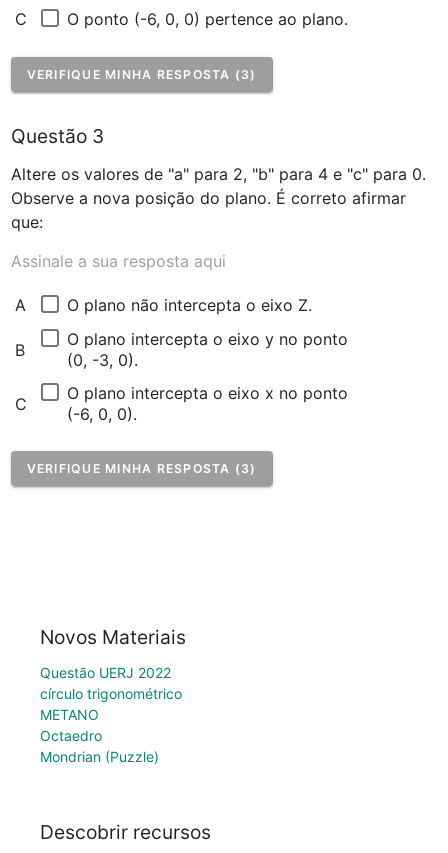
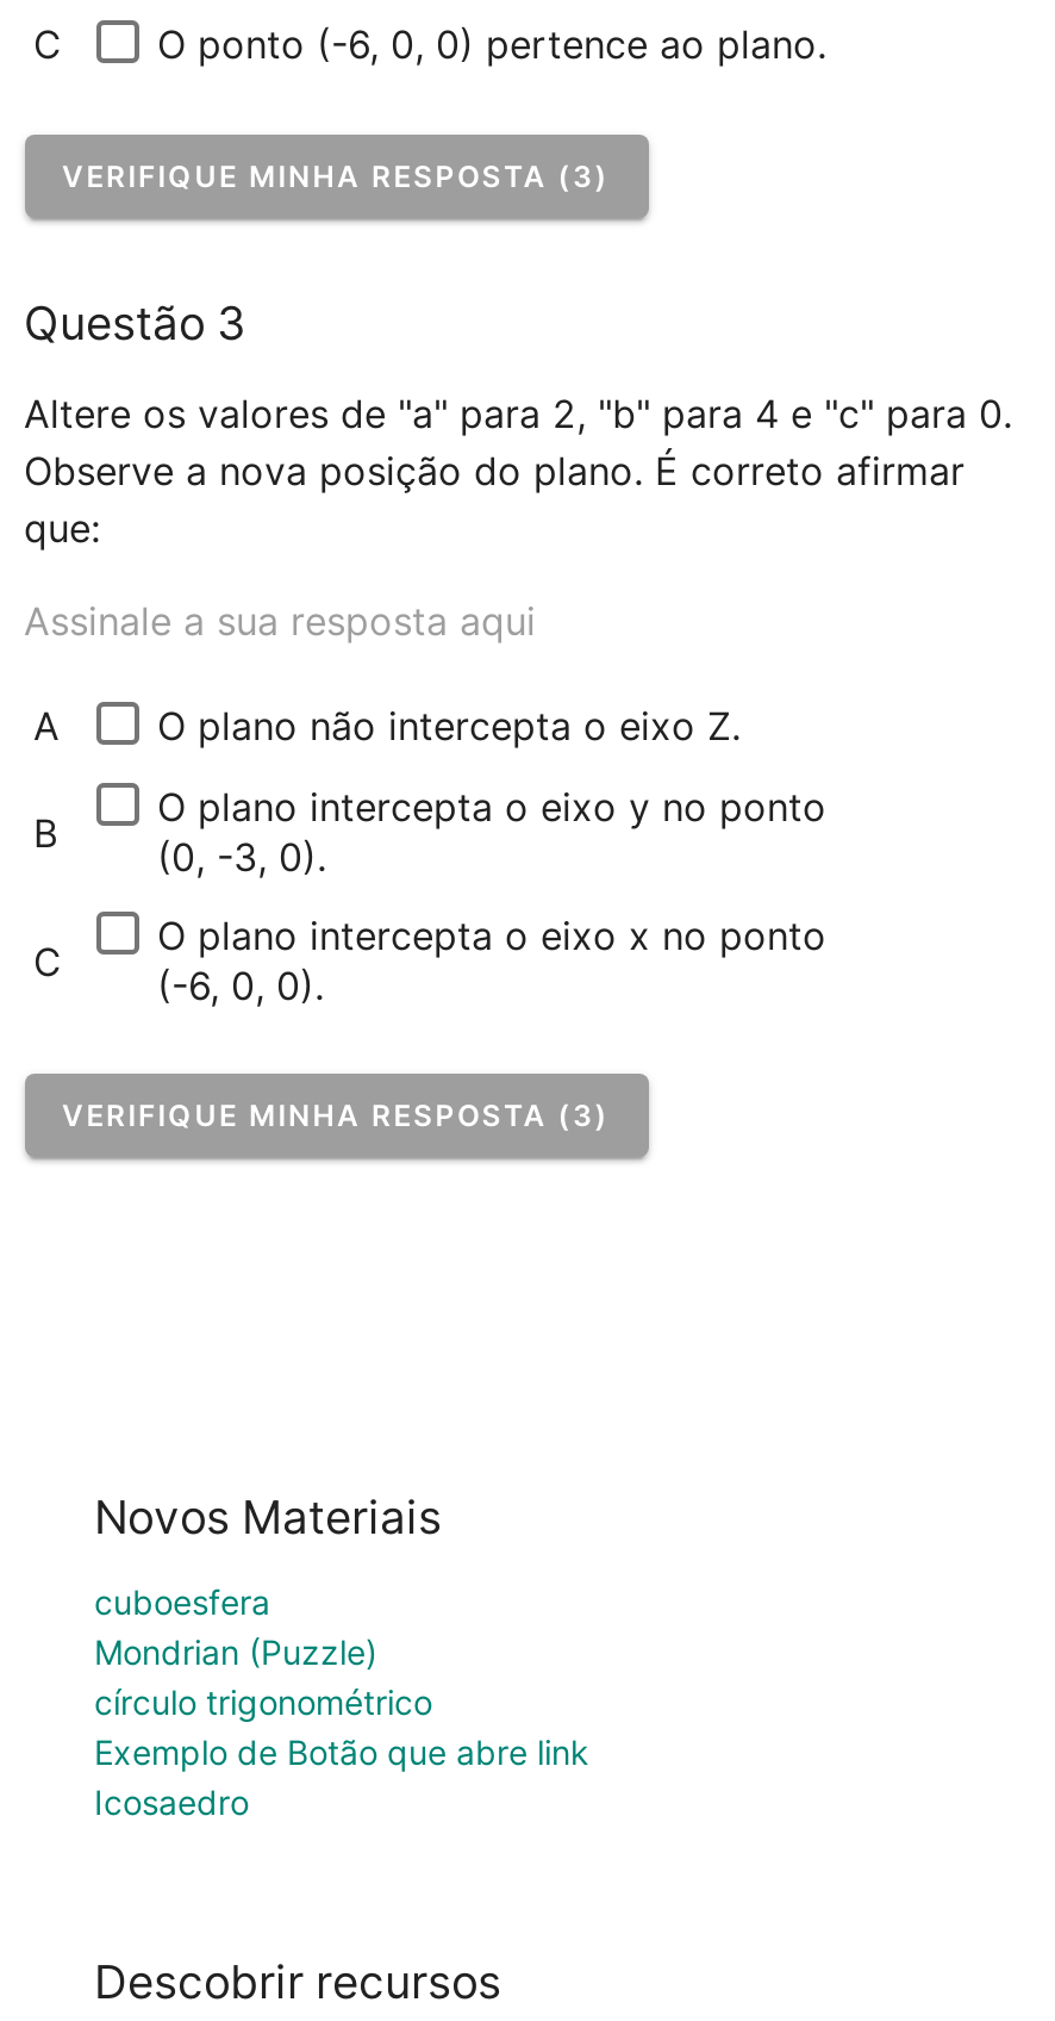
[40,664,171,681] Questão UERJ 2022 -> [94,1581,270,1621] cuboesfera
moved [40,685,182,702] -> [94,1681,432,1721]: círculo trigonométrico
[40,706,102,744] METANO | Octaedro -> [94,1731,589,1822] Exemplo de Botão que abre link | Icosaedro
moved [40,748,159,765] -> [94,1631,377,1671]: Mondrian (Puzzle)

